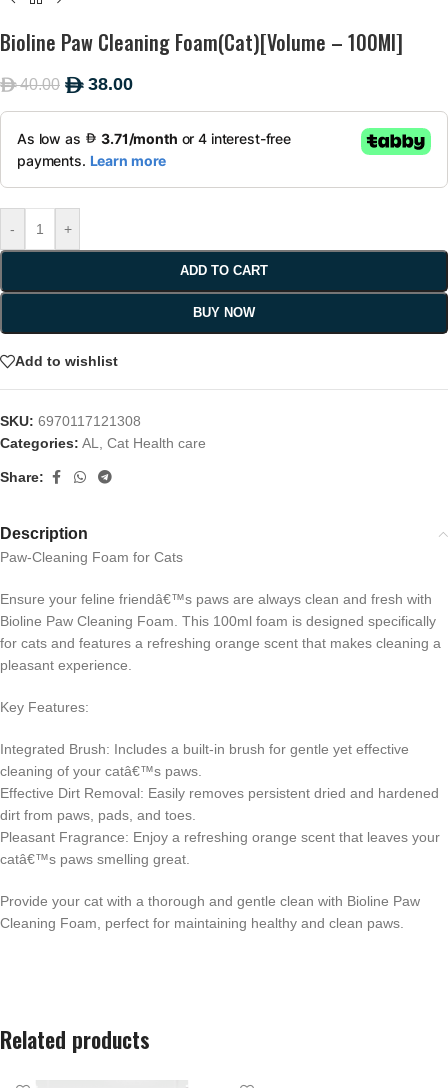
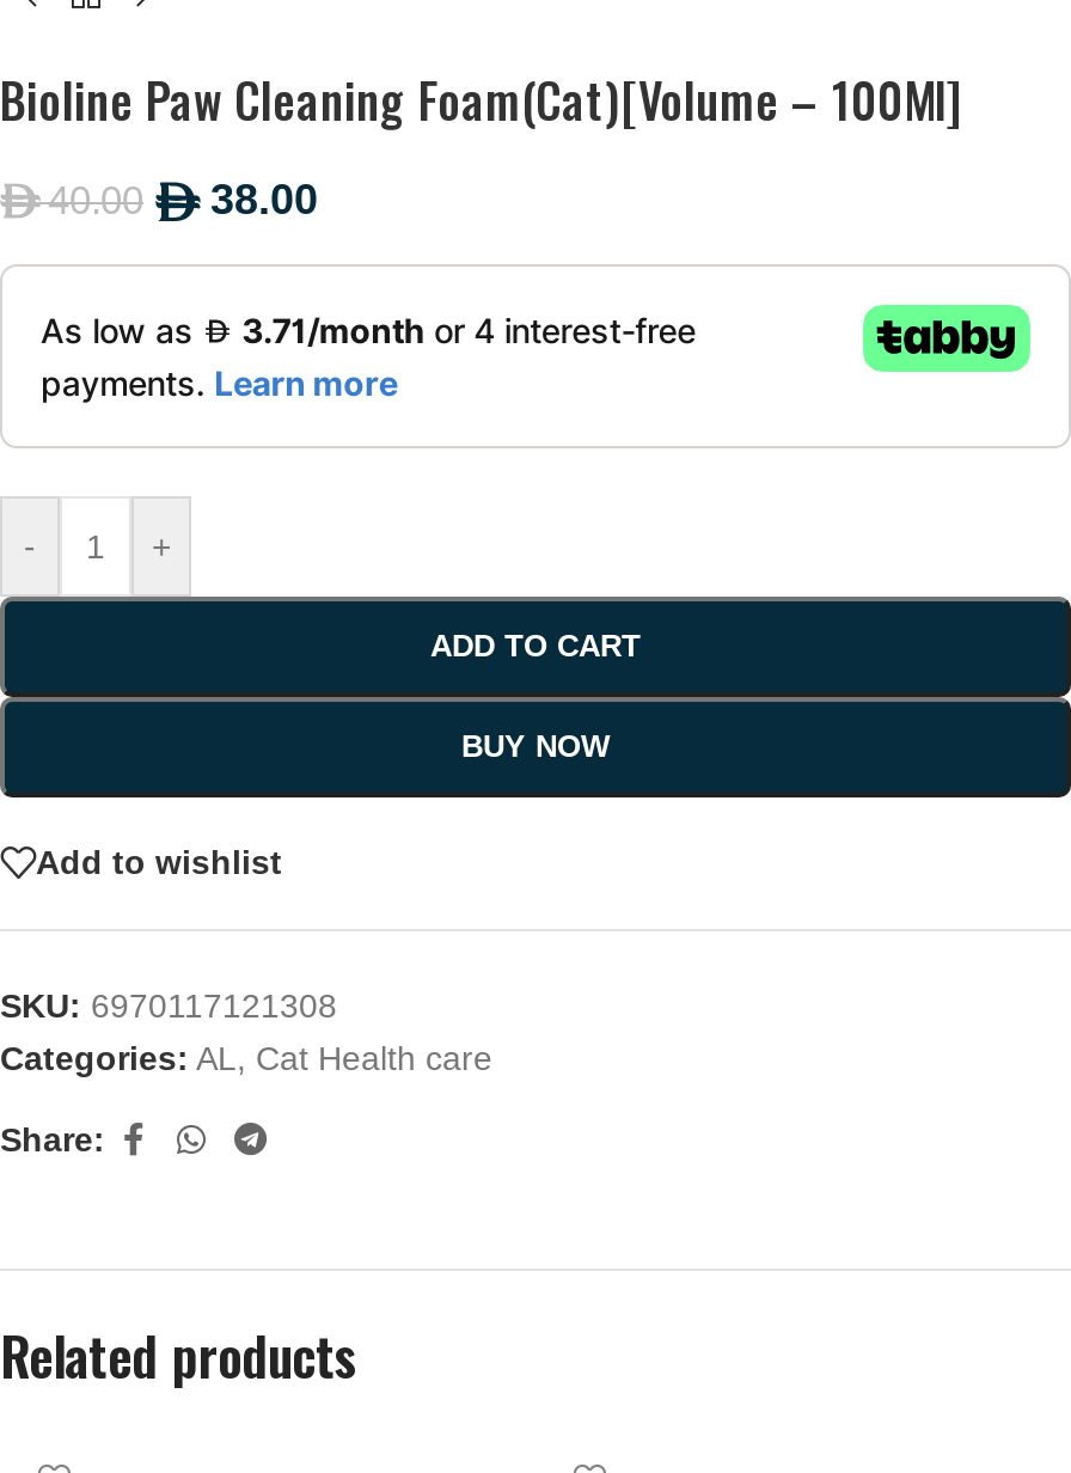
[0,525,441,931] Description | Paw-Cleaning Foam for Cats | Ensure your feline friendâ€™s paws are always clean and fresh with | Bioline Paw Cleaning Foam. This 100ml foam is designed specifically | for cats and features a refreshing orange scent that makes cleaning a | pleasant experience. | Key Features: | Integrated Brush: Includes a built-in brush for gentle yet effective | cleaning of your catâ€™s paws. | Effective Dirt Removal: Easily removes persistent dried and hardened | dirt from paws, pads, and toes. | Pleasant Fragrance: Enjoy a refreshing orange scent that leaves your | catâ€™s paws smelling great. | Provide your cat with a thorough and gentle clean with Bioline Paw | Cleaning Foam, perfect for maintaining healthy and clean paws. -> none

